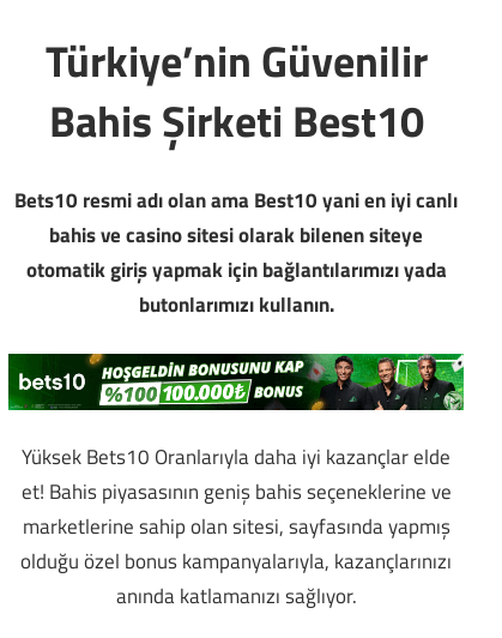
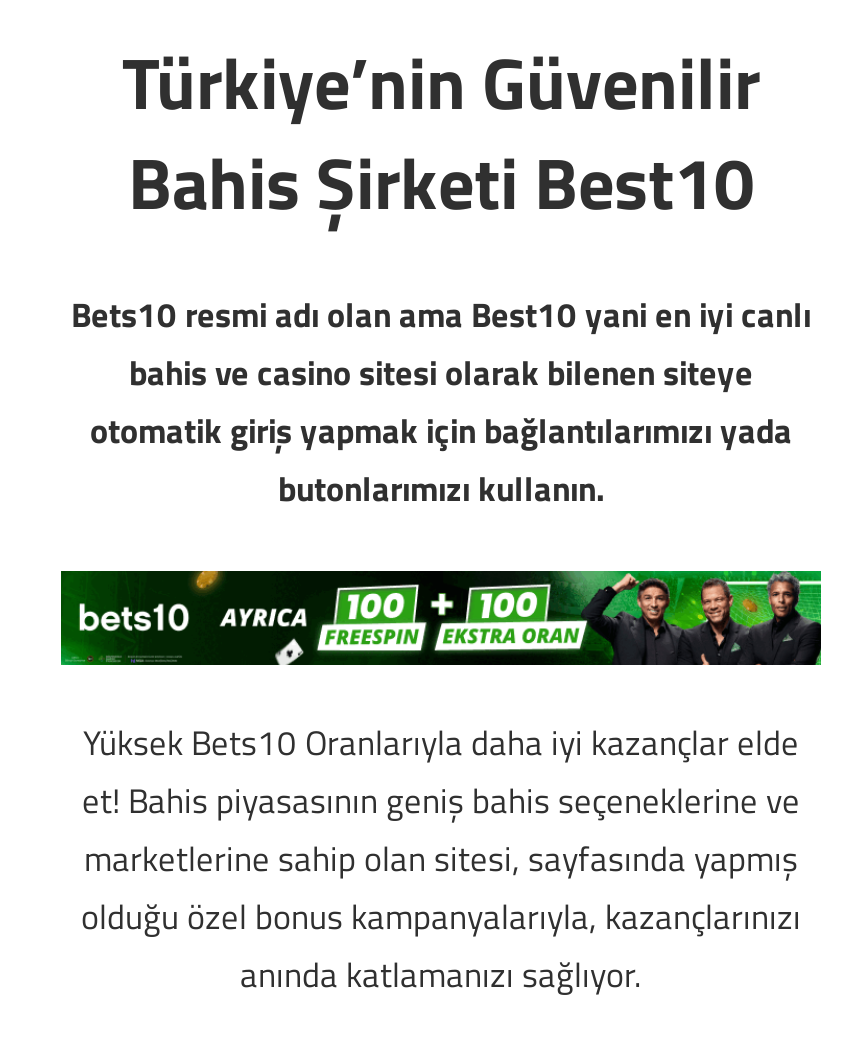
[98,354,465,411] [image] -> [213,569,823,667] [image]

